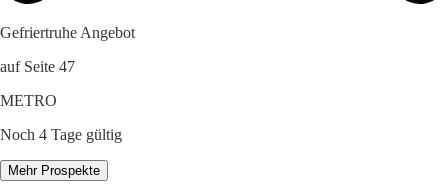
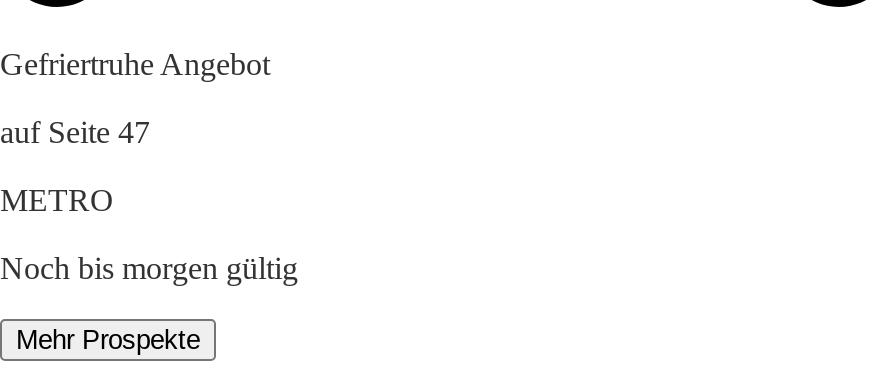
[0,126,122,143] Noch 4 Tage gültig -> [0,252,298,286] Noch bis morgen gültig

